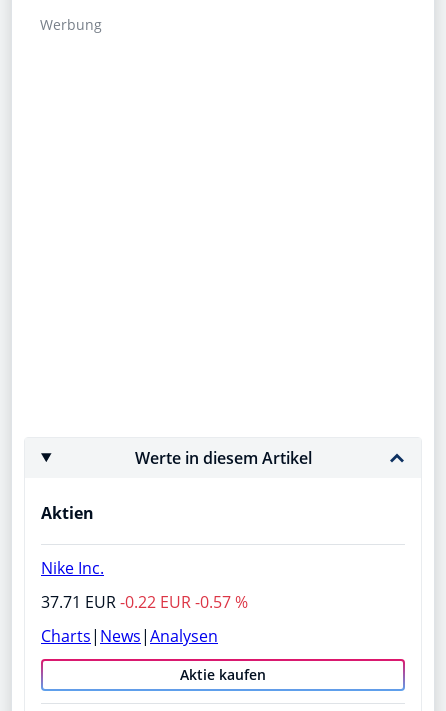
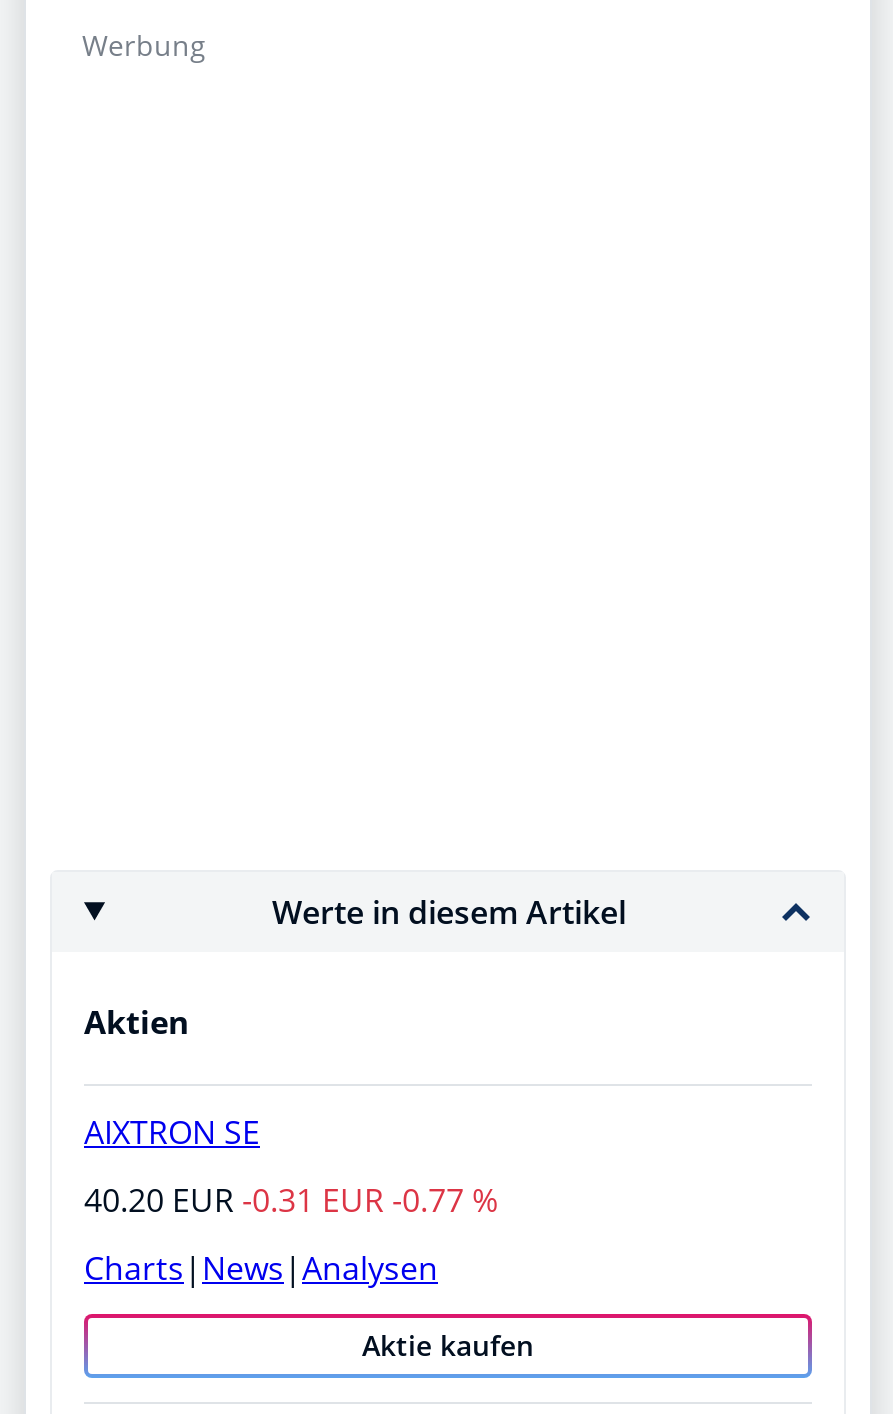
[41,557,104,579] Nike Inc. -> [84,1109,260,1153] AIXTRON SE
[41,591,248,613] 37.71 EUR -0.22 EUR -0.57 % -> [84,1177,498,1221] 40.20 EUR -0.31 EUR -0.77 %

